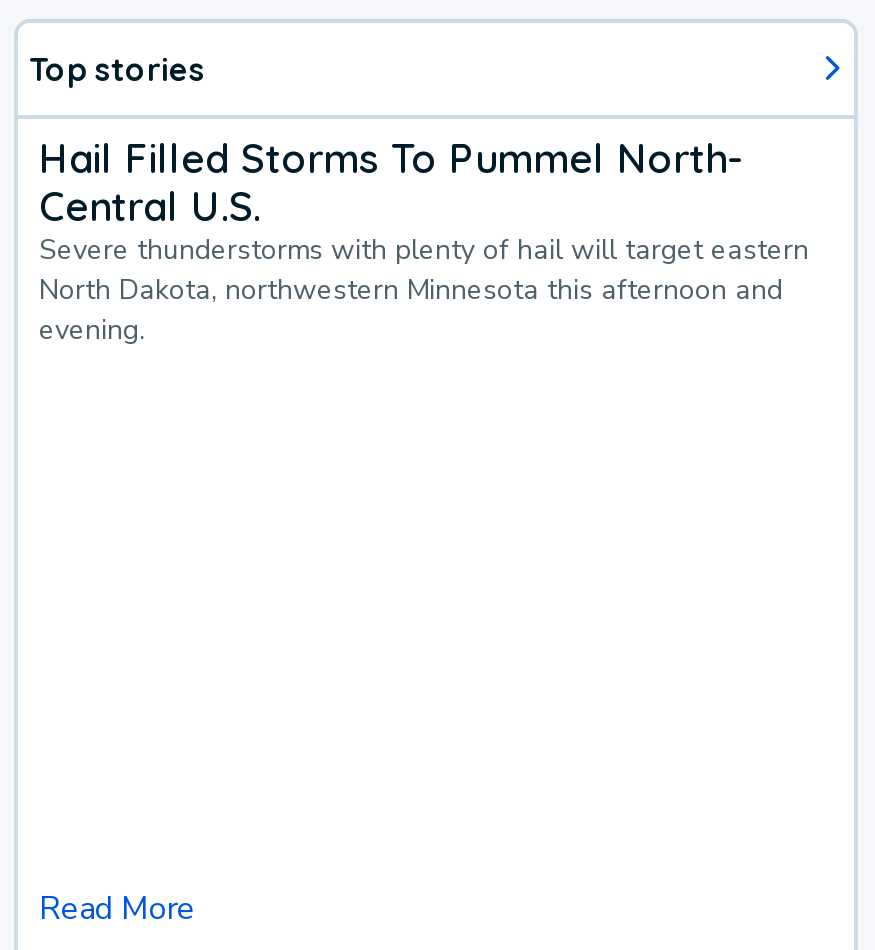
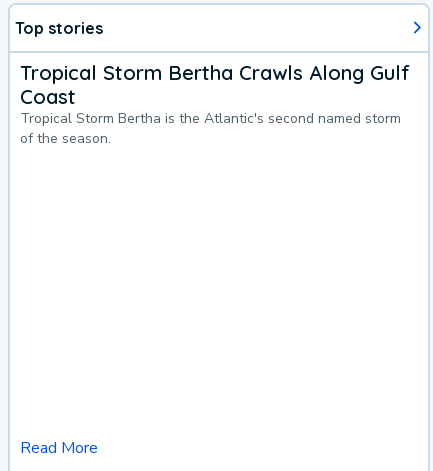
[39,132,809,348] Hail Filled Storms To Pummel North- | Central U.S. | Severe thunderstorms with plenty of hail will target eastern | North Dakota, northwestern Minnesota this afternoon and | evening. -> [20,60,410,148] Tropical Storm Bertha Crawls Along Gulf | Coast | Tropical Storm Bertha is the Atlantic's second named storm | of the season.

